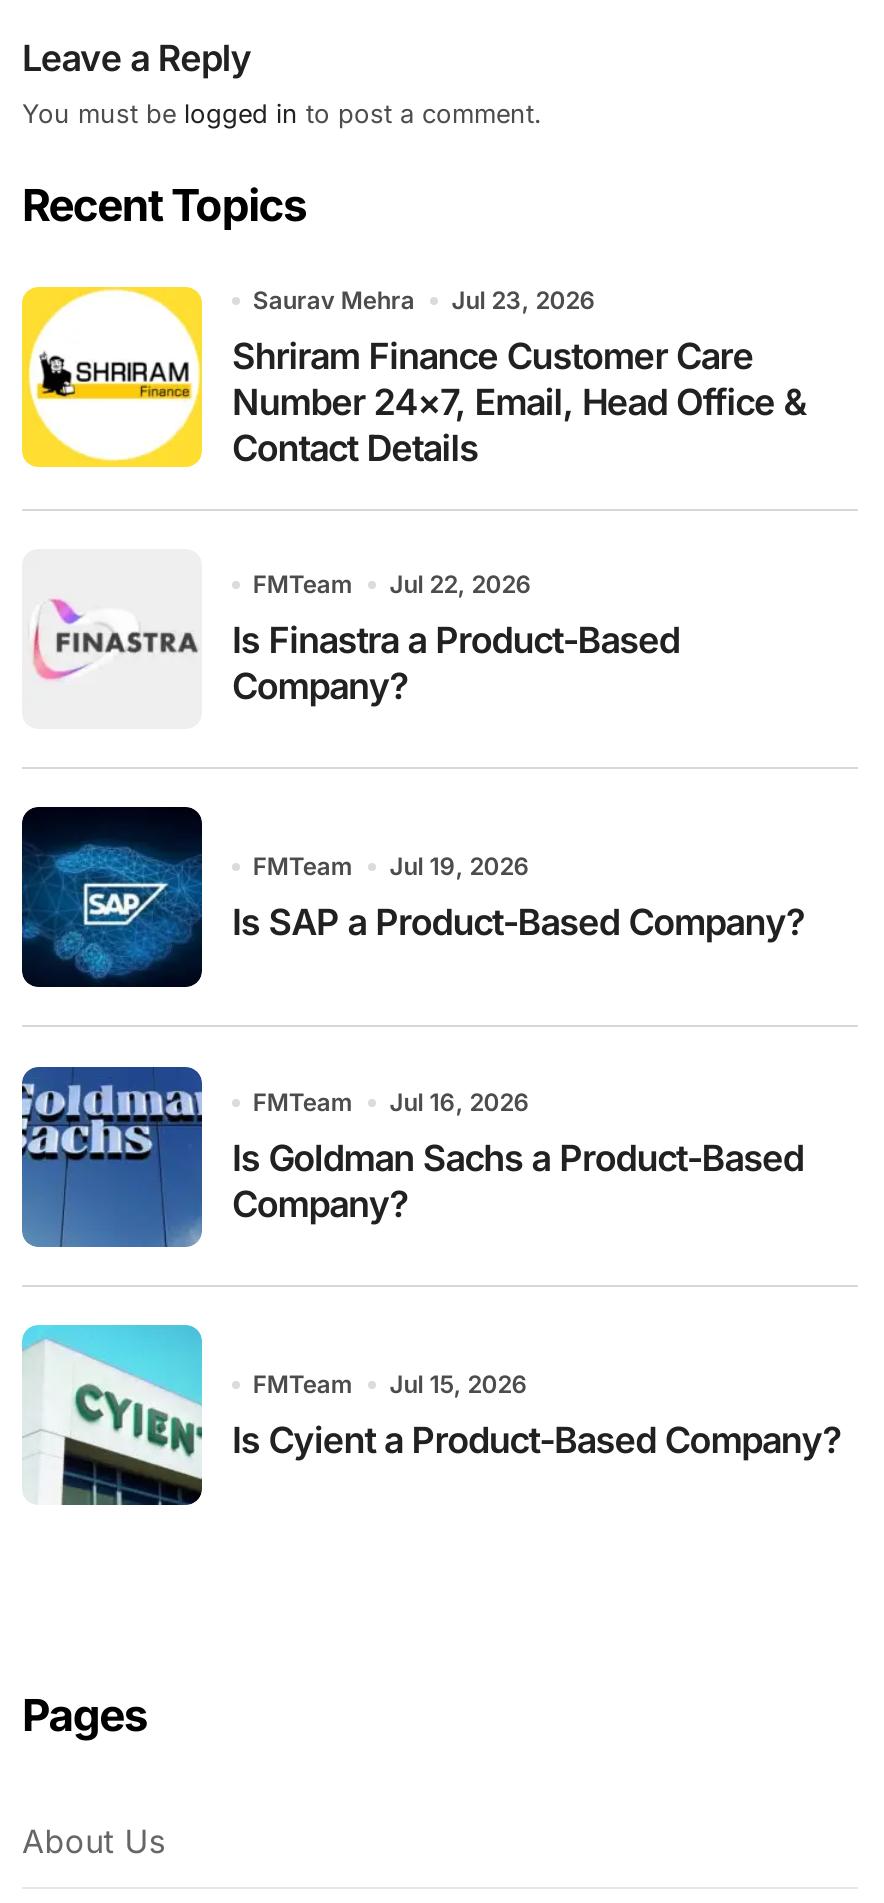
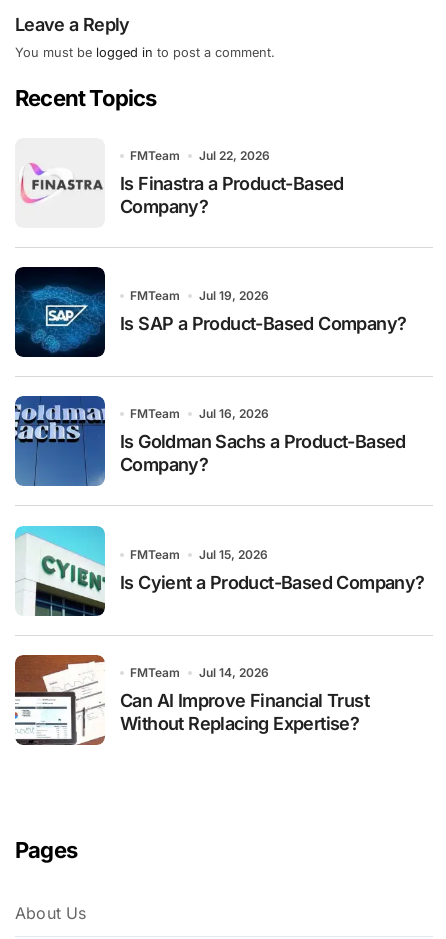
[20,284,806,469] [image] | Saurav Mehra | Jul 23, 2026 | Shriram Finance Customer Care | Number 24×7, Email, Head Office & | Contact Details -> none
moved [26,569,841,1460] -> [17,147,425,593]: [image] | FMTeam | Jul 22, 2026 | ... | Jul 15, 2026 | Is Cyient a Product-Based Company?
none -> [14,654,369,746] [image] | FMTeam | Jul 14, 2026 | Can AI Improve Financial Trust | Without Replacing Expertise?

